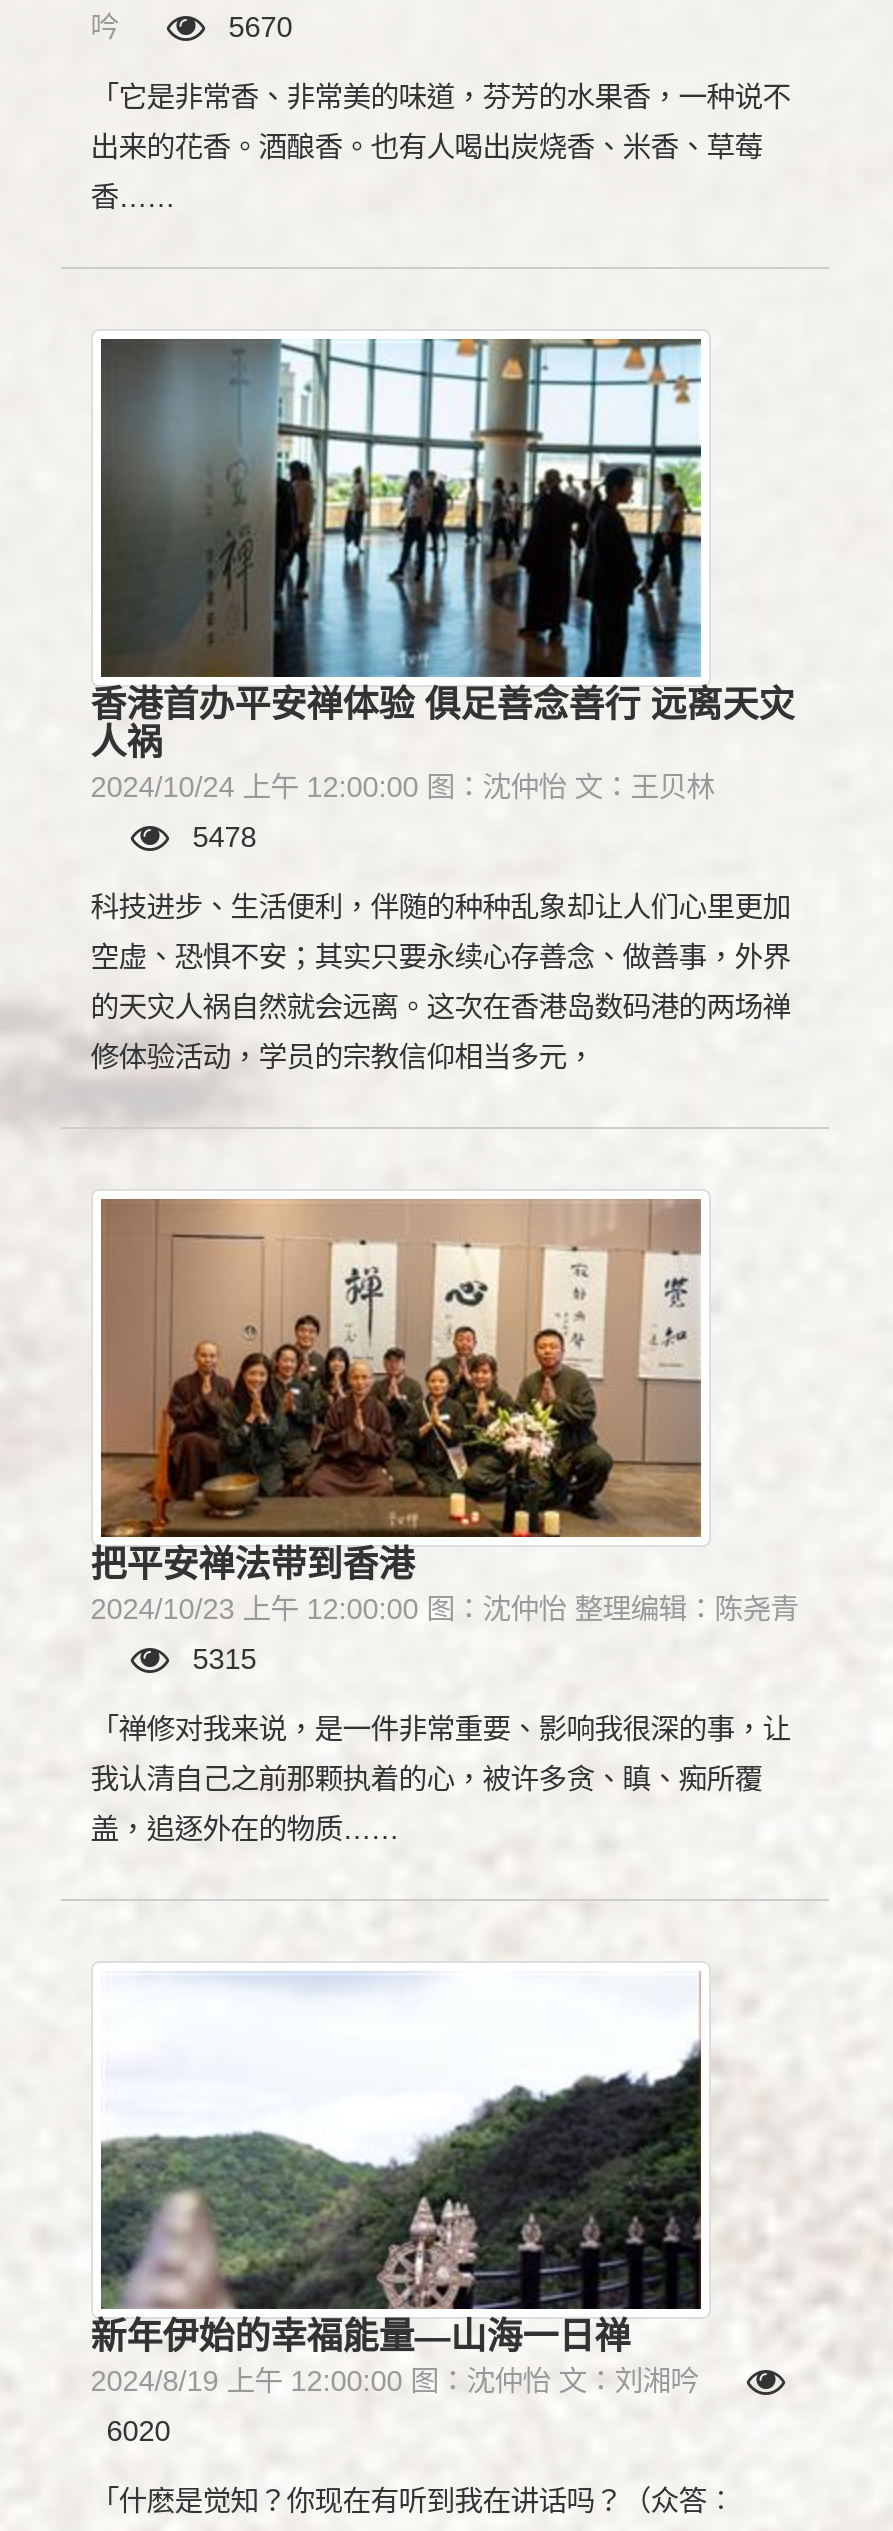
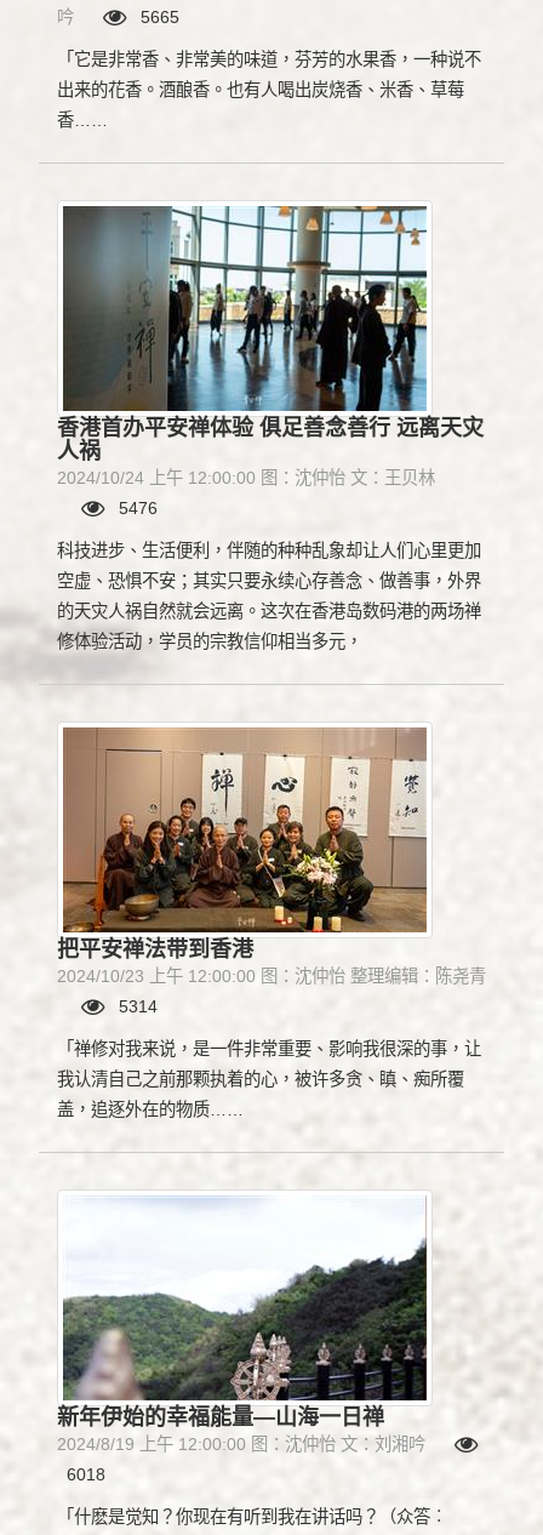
[204,11,292,43] 5670 -> [126,7,179,27] 5665
[168,821,256,853] 5478 -> [104,498,157,518] 5476
[168,1643,256,1675] 5315 -> [104,997,157,1016] 5314
[90,2415,170,2447] 6020 -> [57,1465,105,1484] 6018

